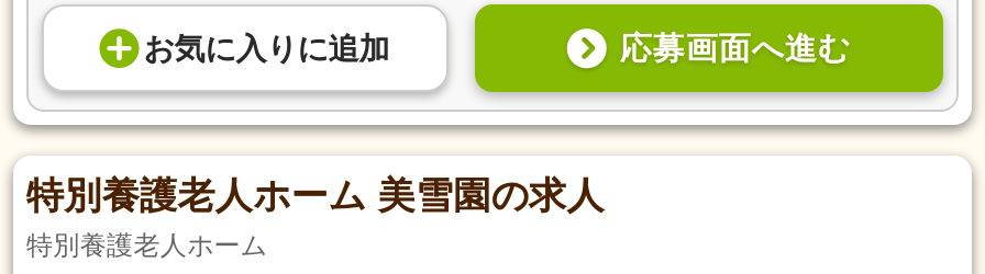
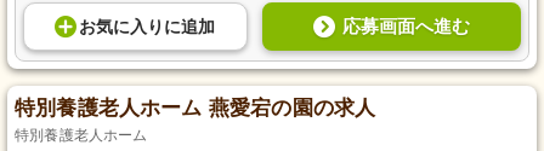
[26,175,604,217] 特別養護老人ホーム 美雪園の求人 -> [15,97,375,119] 特別養護老人ホーム 燕愛宕の園の求人

